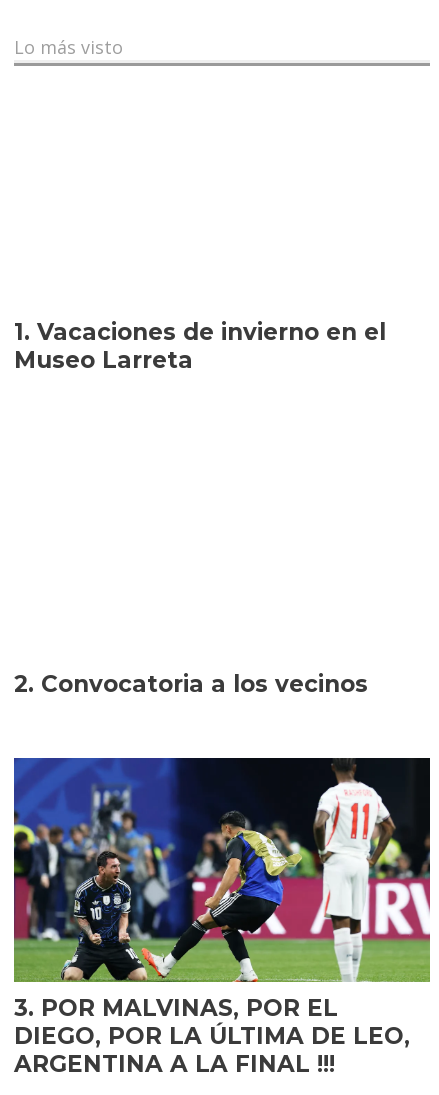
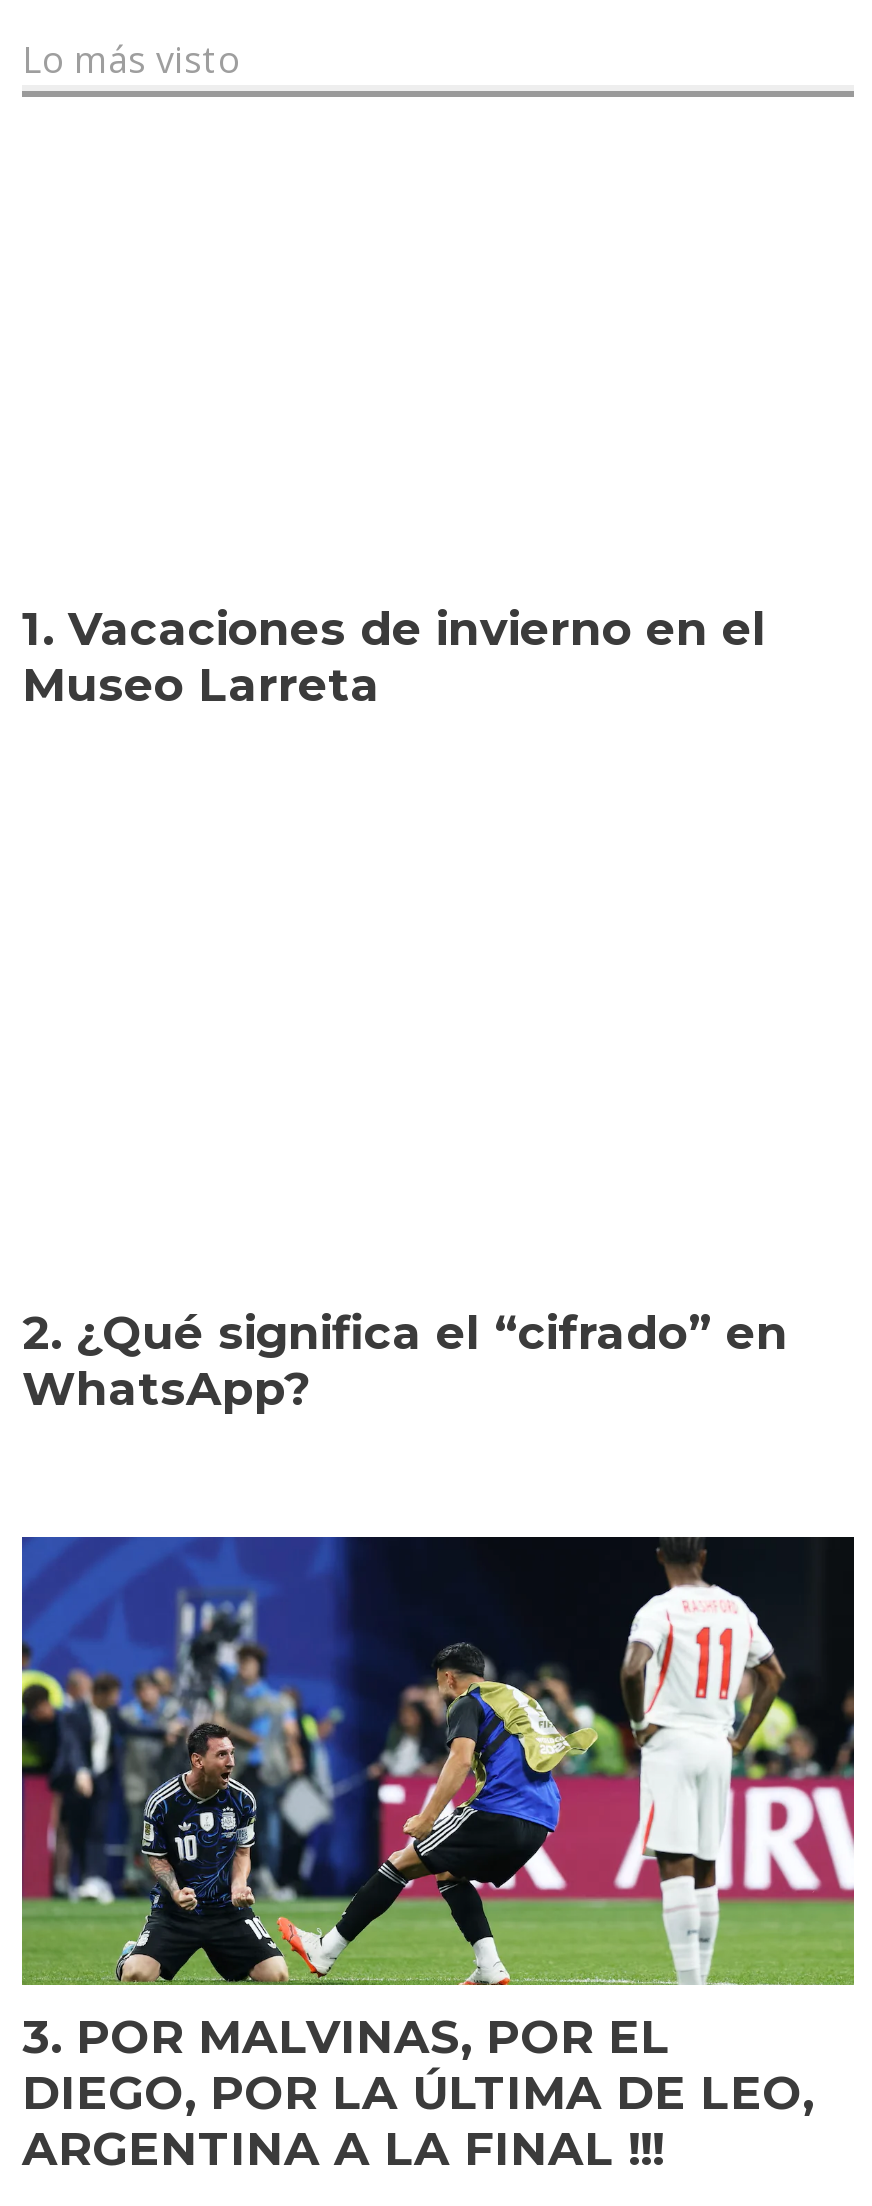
[41,670,368,698] Convocatoria a los vecinos -> [22,1305,788,1417] ¿Qué significa el “cifrado” en | WhatsApp?

